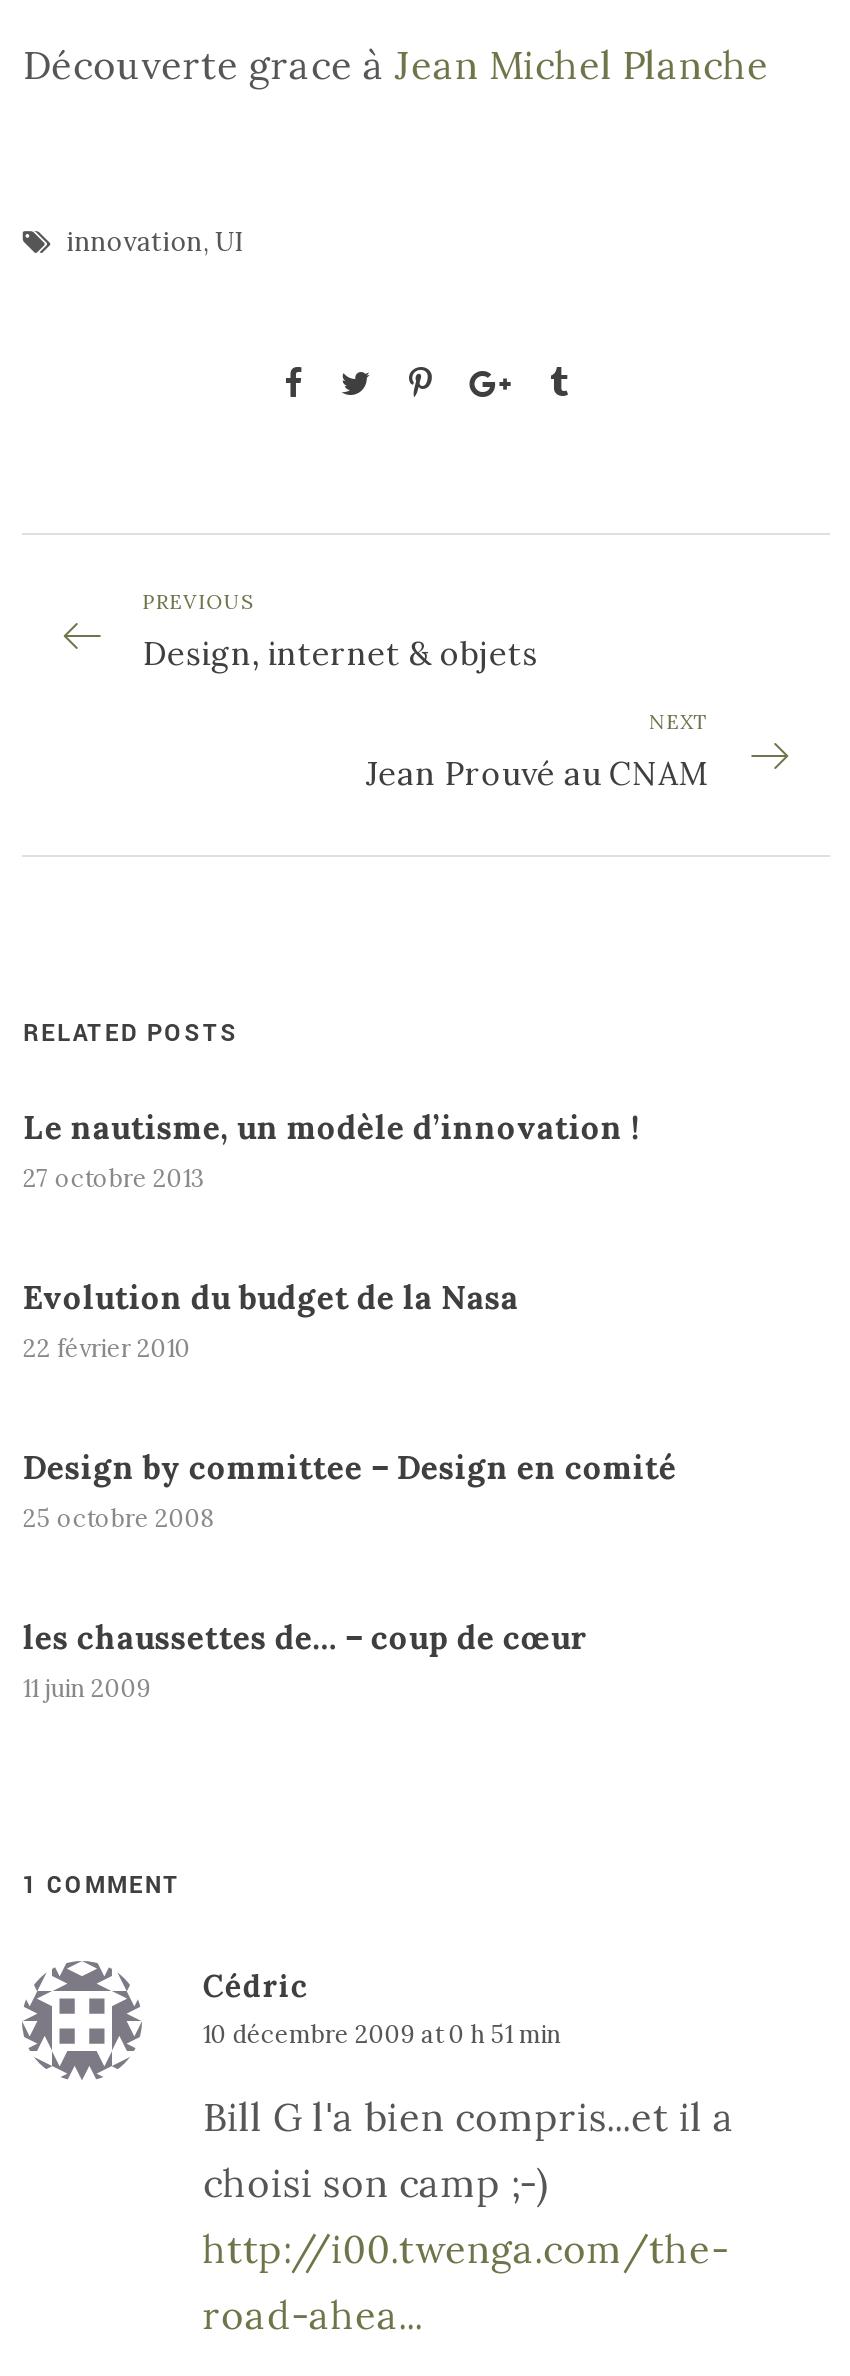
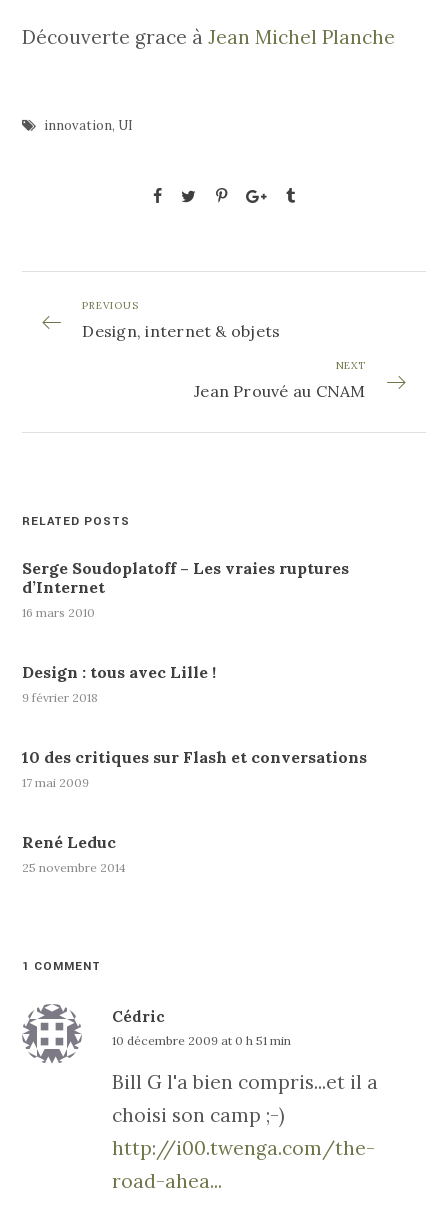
[23,1107,639,1193] Le nautisme, un modèle d’innovation ! | 27 octobre 2013 -> [22,558,349,620] Serge Soudoplatoff – Les vraies ruptures | d’Internet | 16 mars 2010
[23,1277,519,1363] Evolution du budget de la Nasa | 22 février 2010 -> [22,662,216,705] Design : tous avec Lille ! | 9 février 2018
[23,1447,677,1533] Design by committee – Design en comité | 25 octobre 2008 -> [22,747,367,790] 10 des critiques sur Flash et conversations | 17 mai 2009
[23,1617,587,1703] les chaussettes de… – coup de cœur | 11 juin 2009 -> [22,832,126,875] René Leduc | 25 novembre 2014

